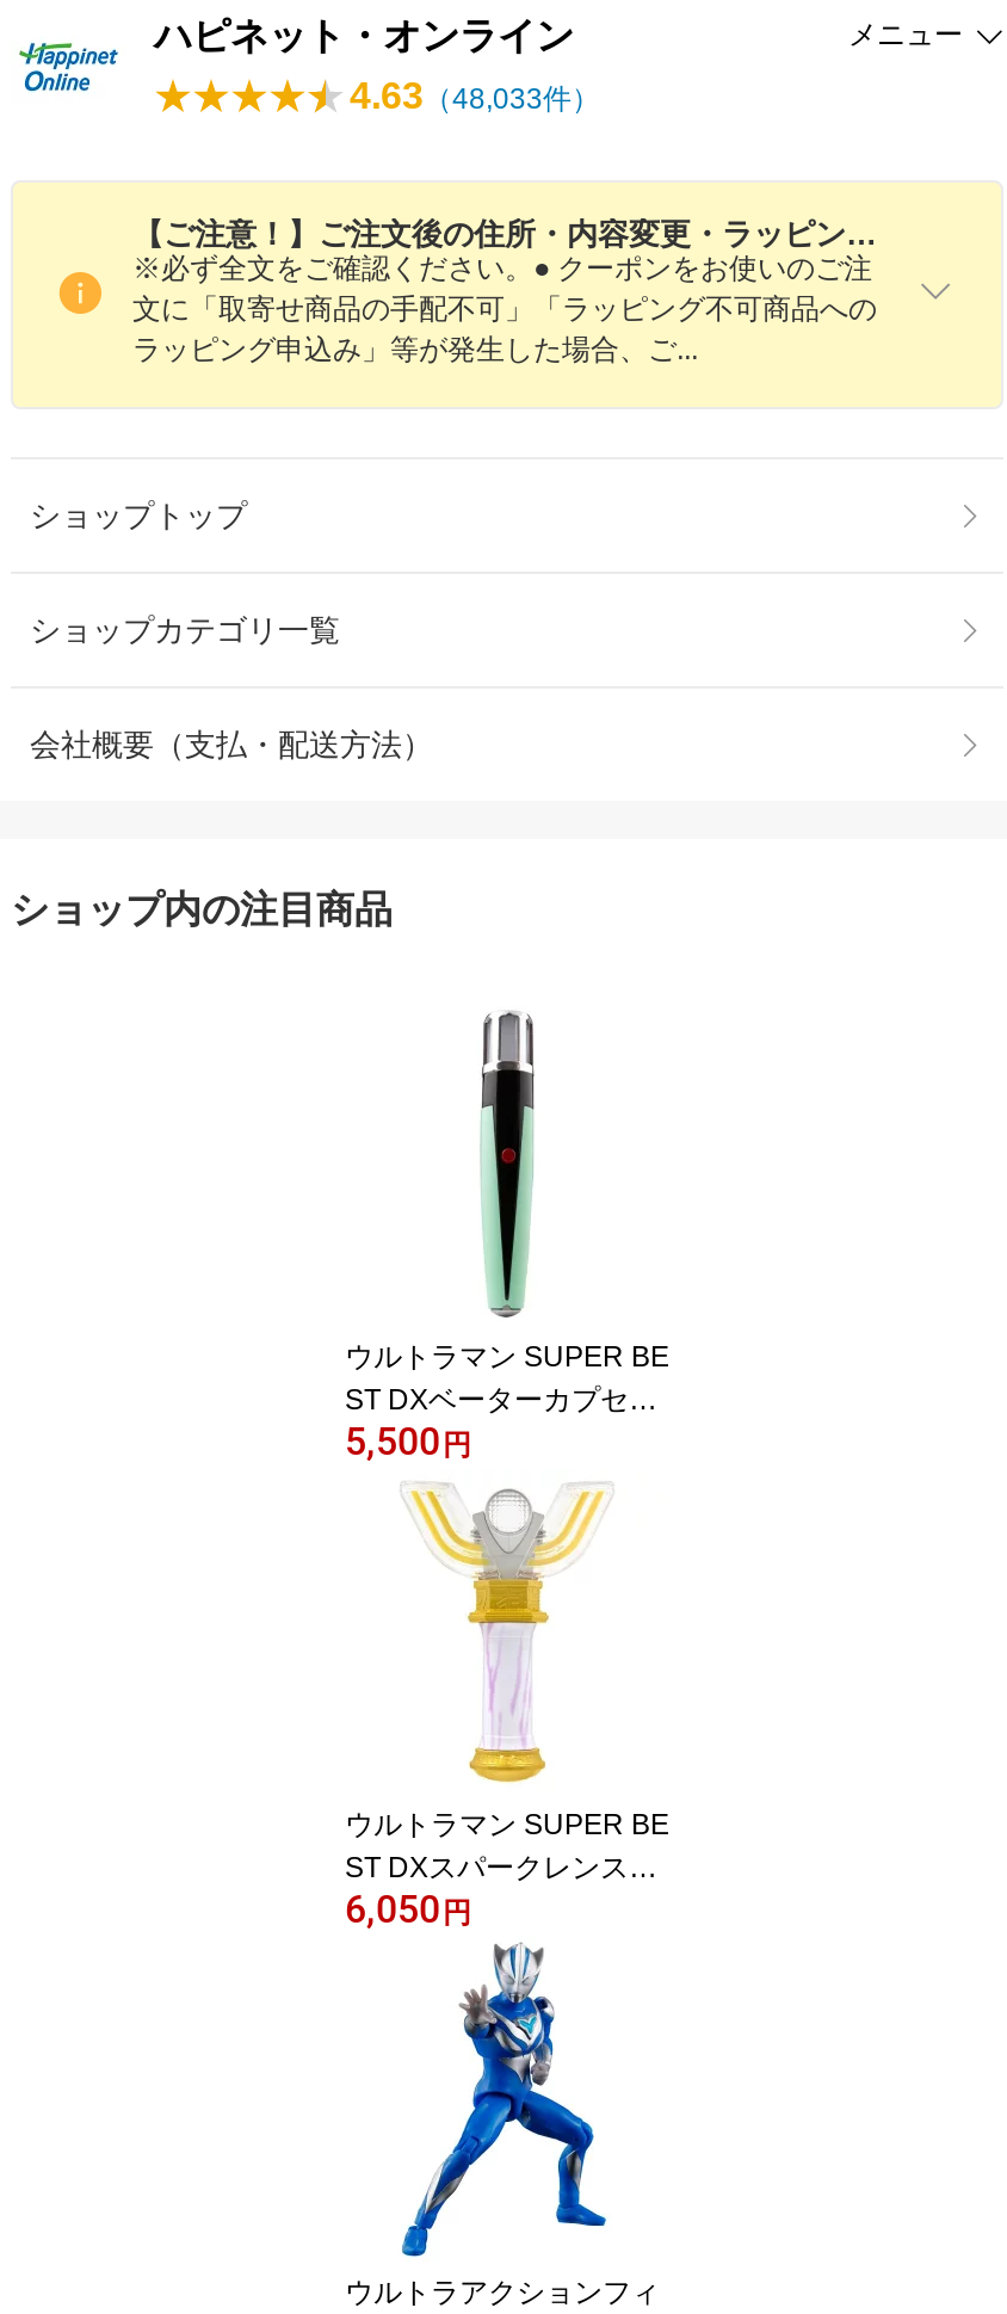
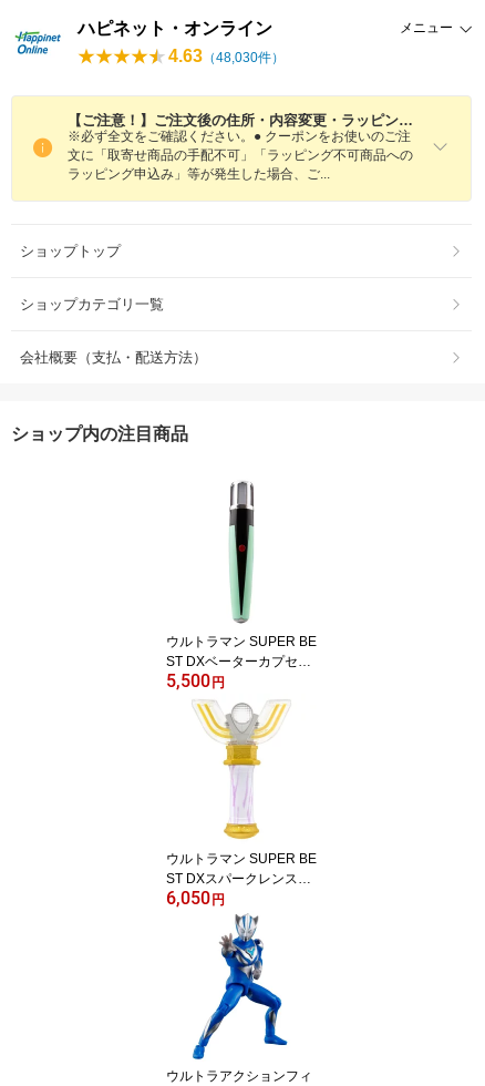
[350,75,600,116] 4.63（48,033件） -> [168,47,285,65] 4.63（48,030件）

